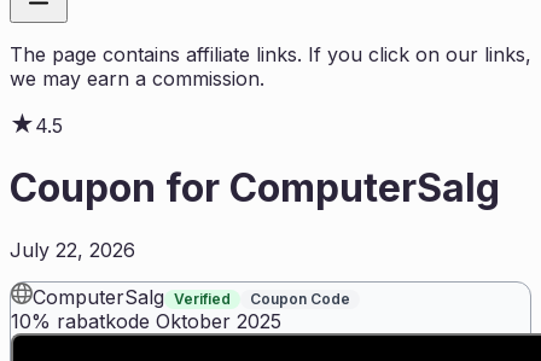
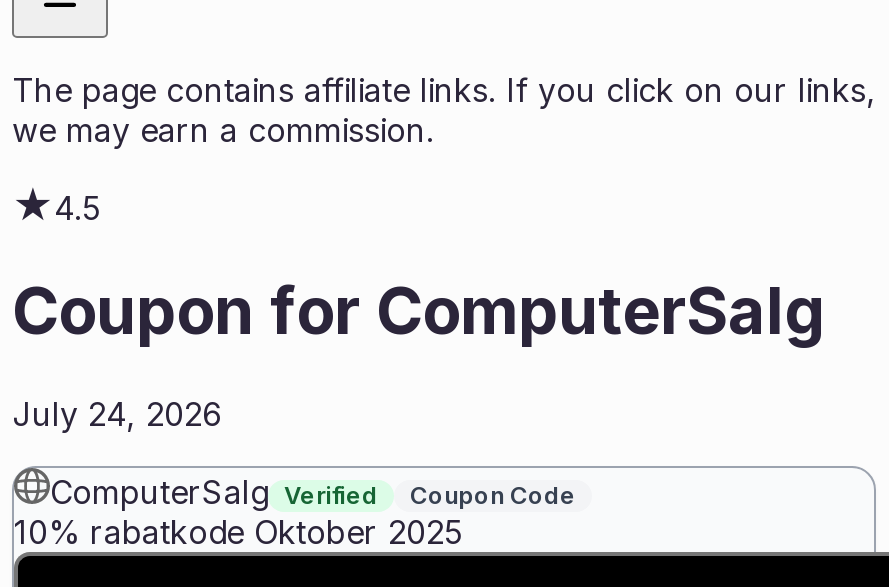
[10,238,135,262] July 22, 2026 -> [12,394,222,434] July 24, 2026

